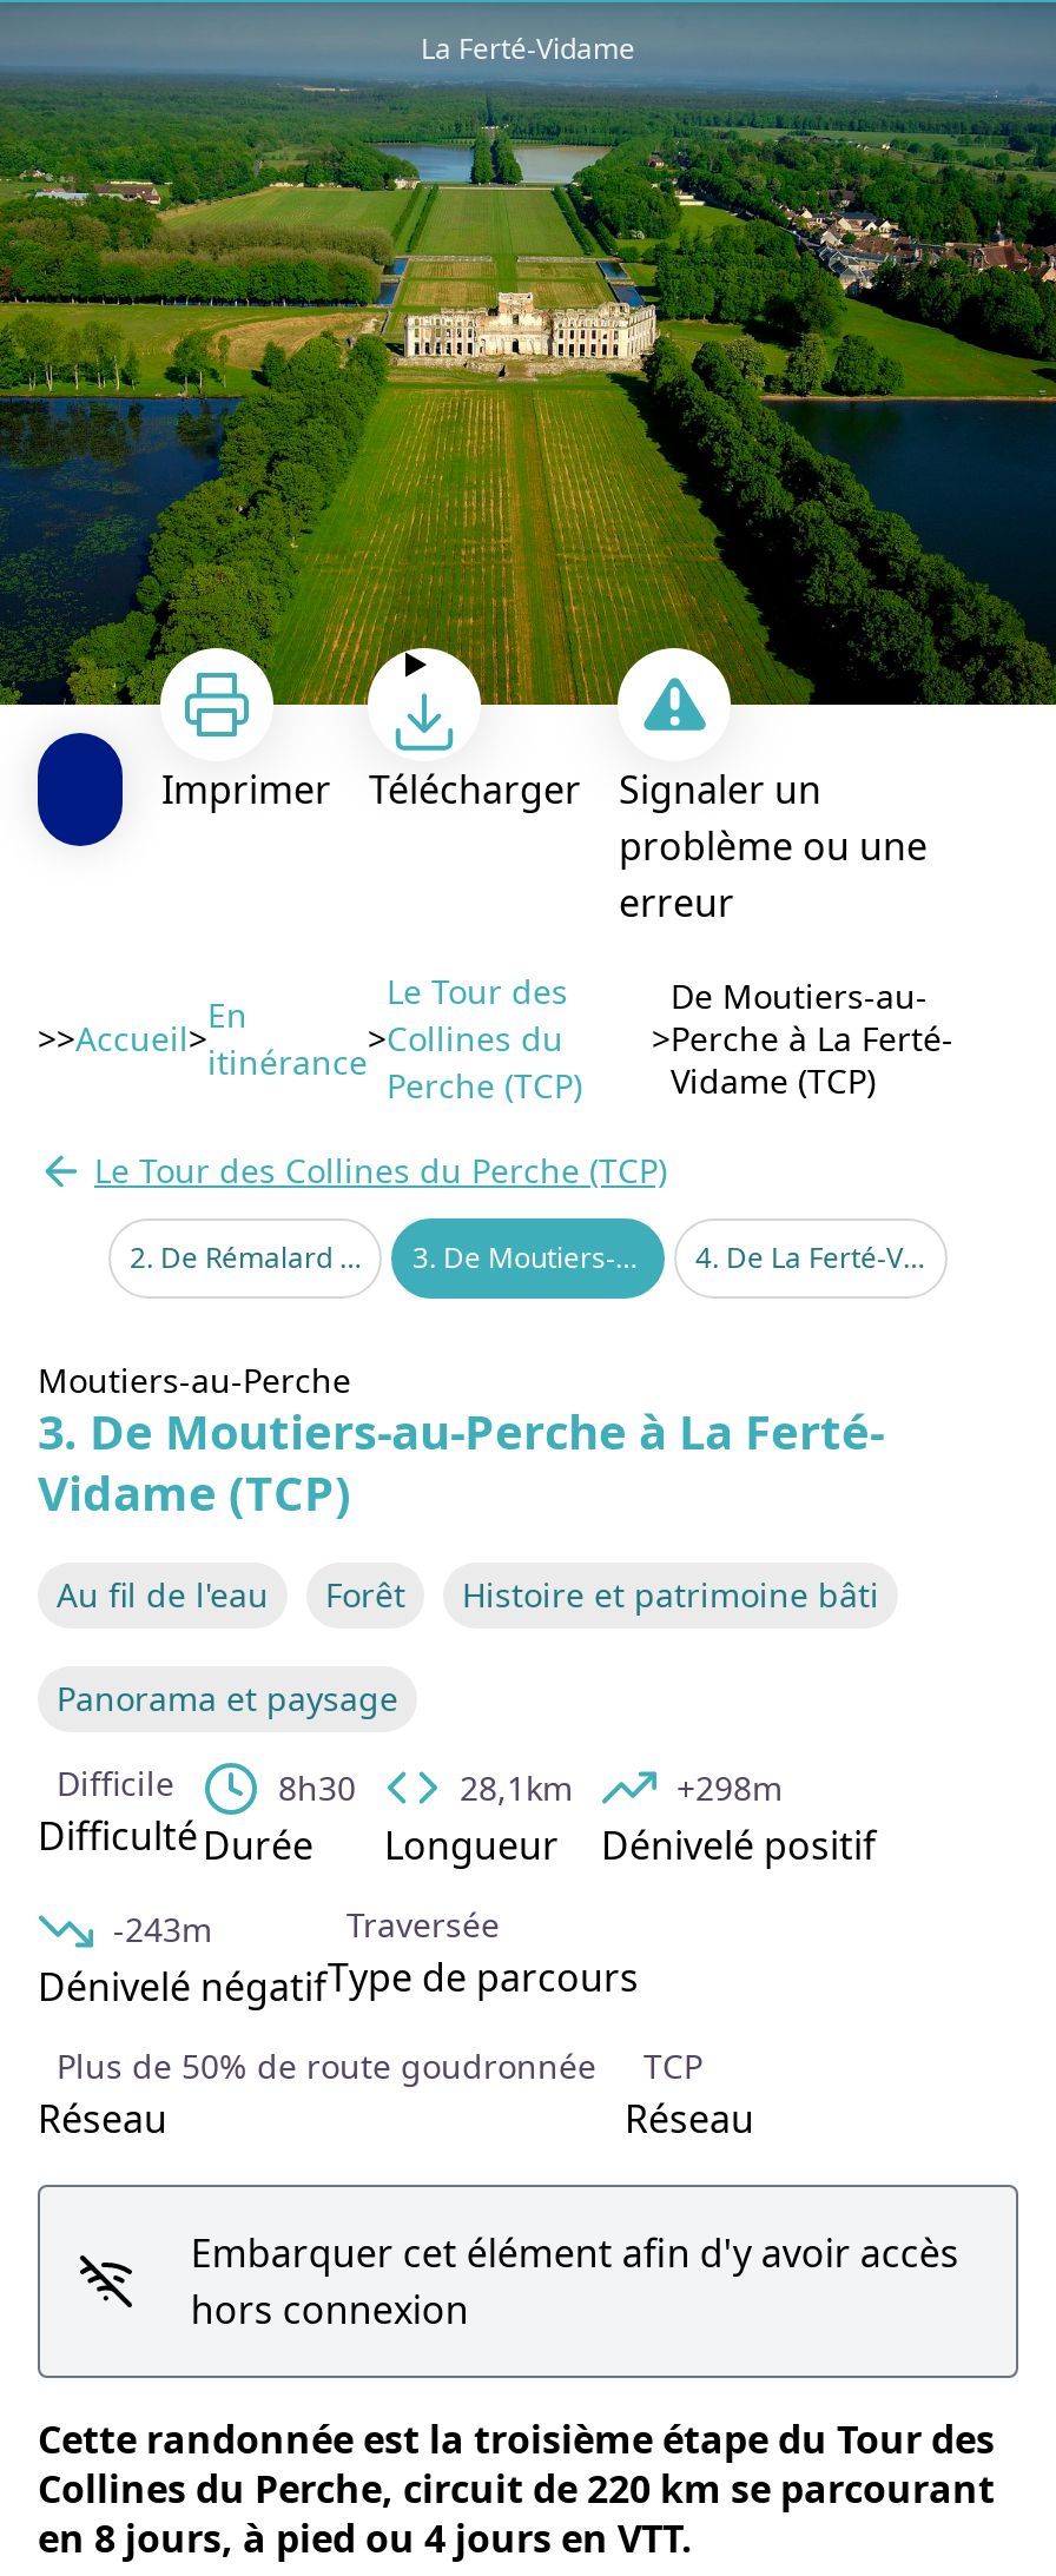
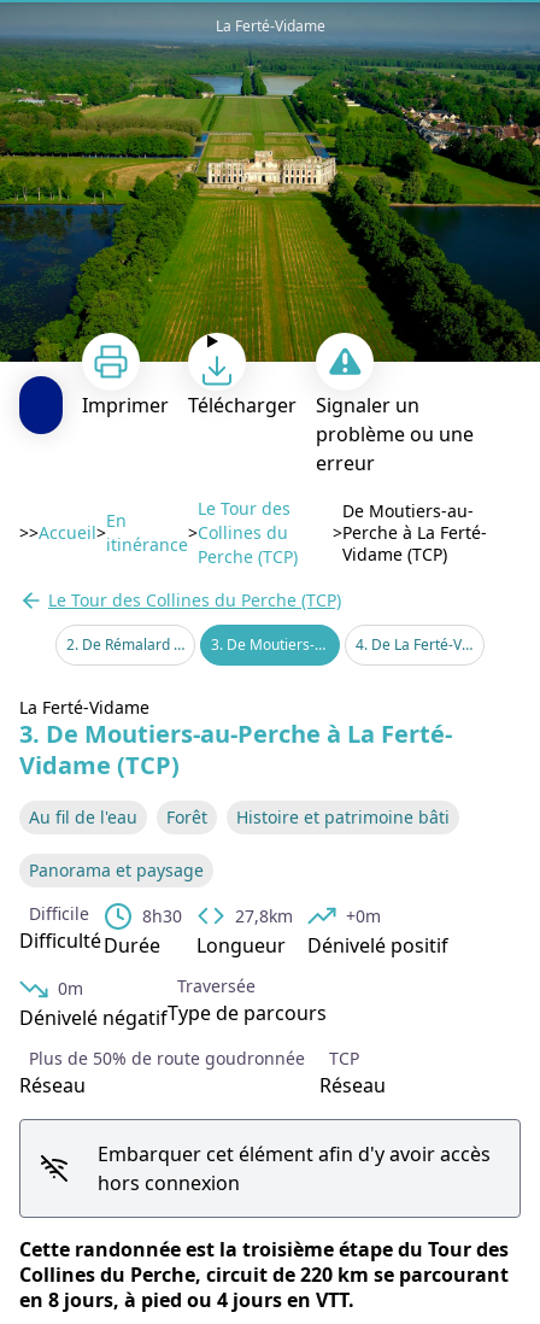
[38,1357,351,1402] Moutiers-au-Perche -> [19,696,149,719] La Ferté-Vidame
[460,1765,573,1810] 28,1km -> [235,904,293,927] 27,8km
[676,1765,783,1810] +298m -> [346,904,381,927] +0m
[113,1906,212,1951] -243m -> [58,977,83,1000] 0m

